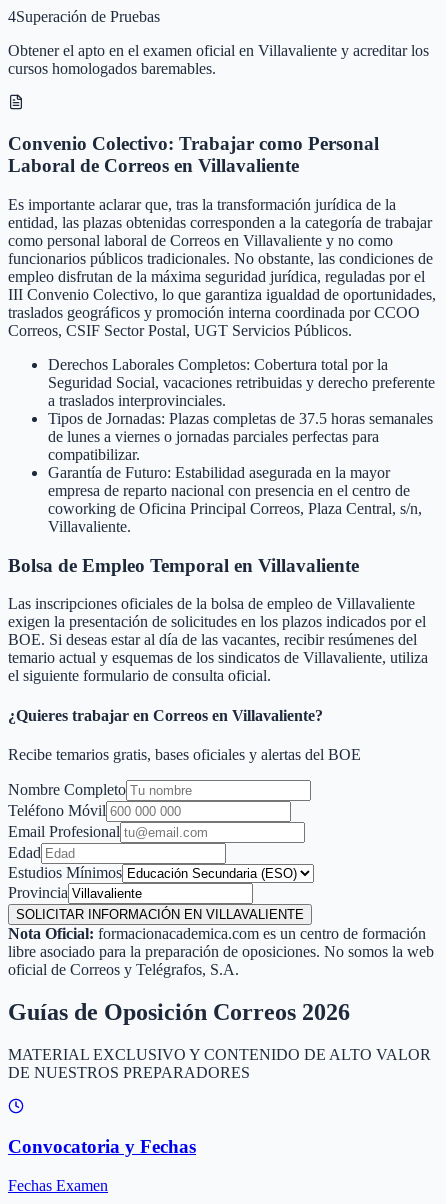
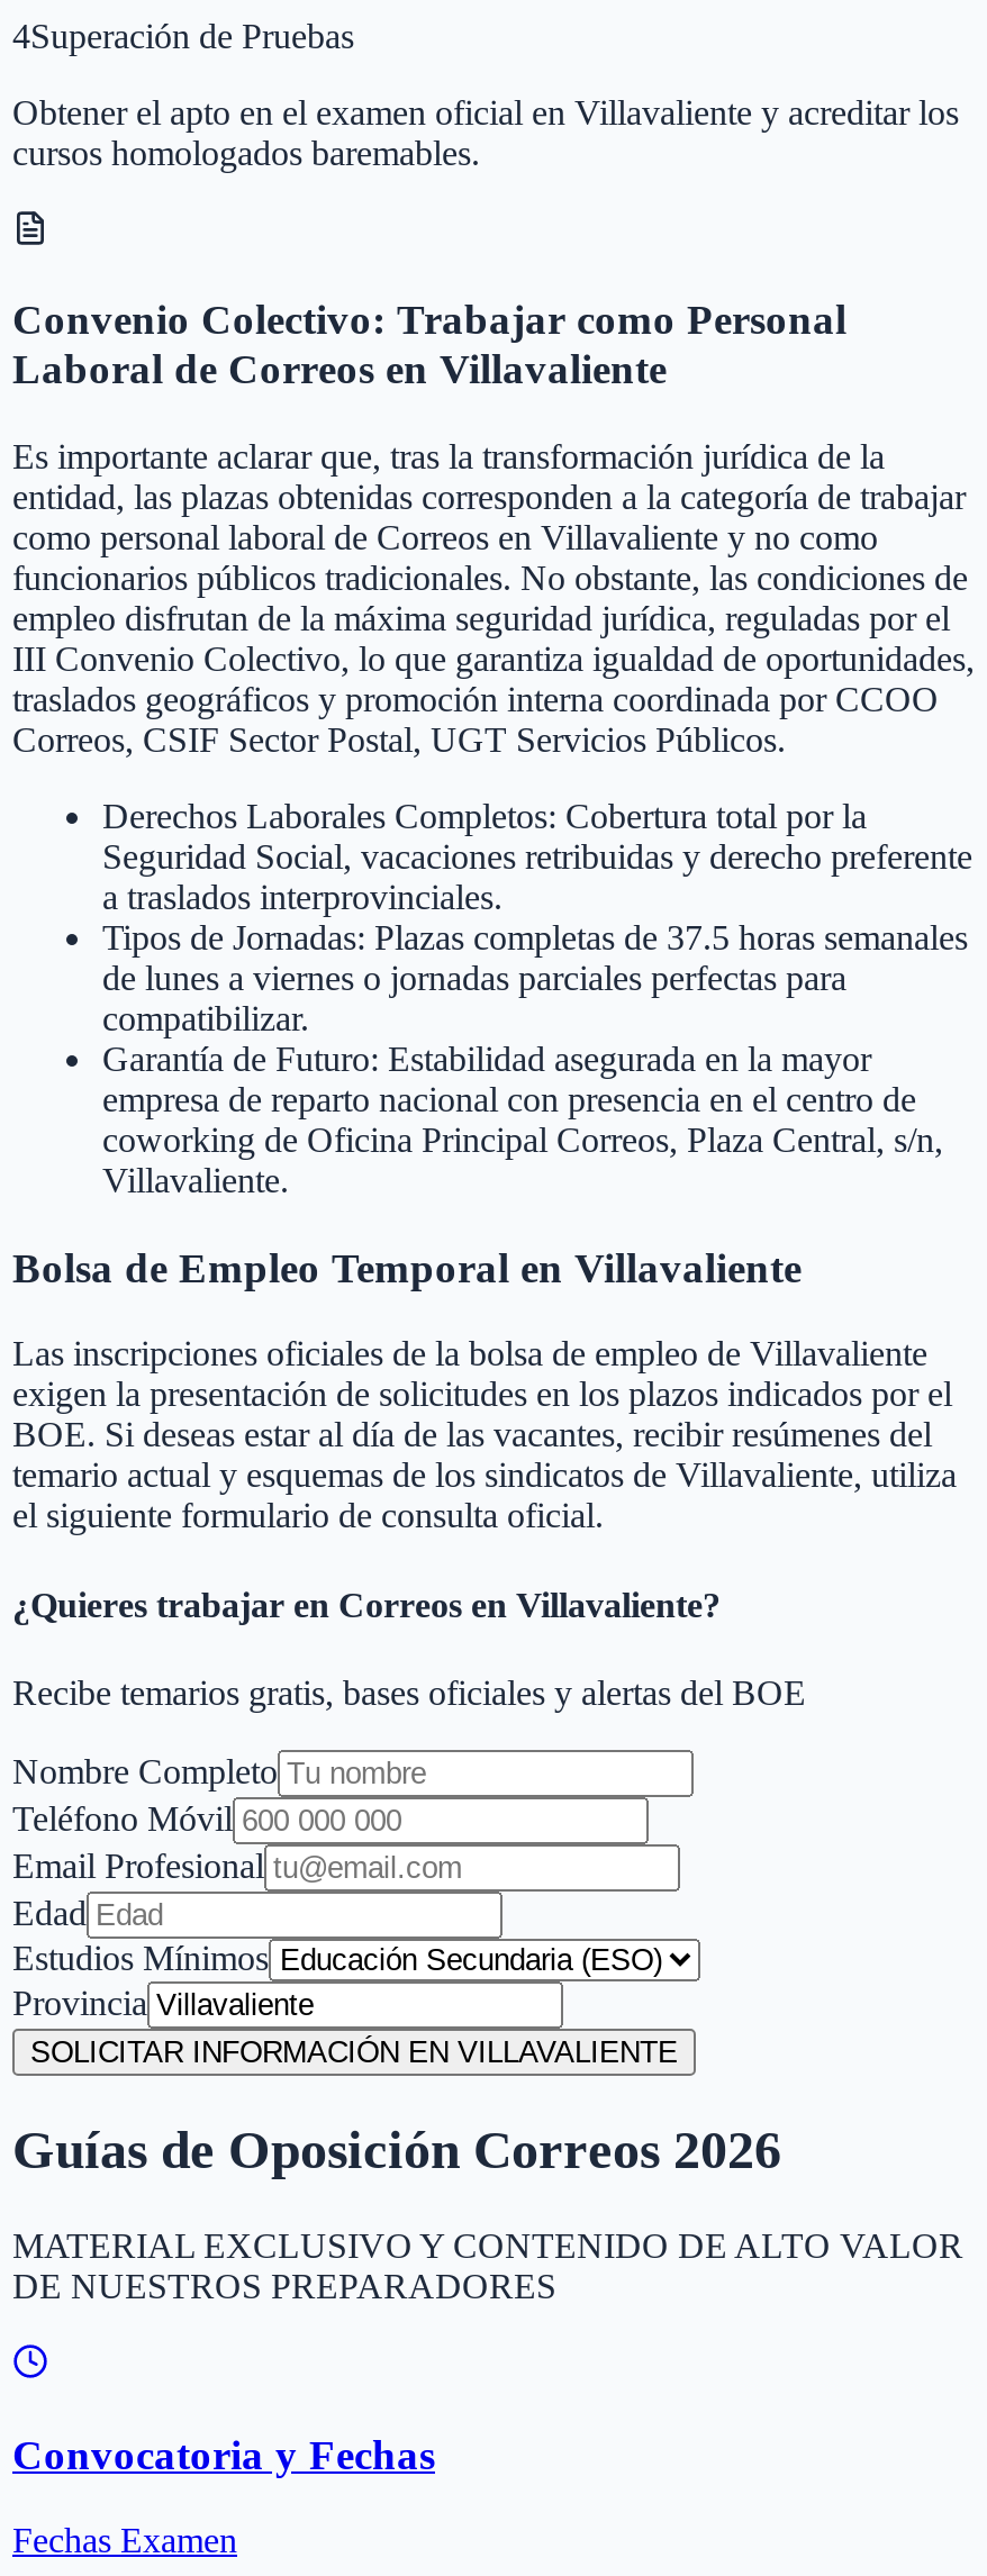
[8,925,434,978] Nota Oficial:formacionacademica.com es un centro de formación | libre asociado para la preparación de oposiciones. No somos la web | oficial de Correos y Telégrafos, S.A. -> none

